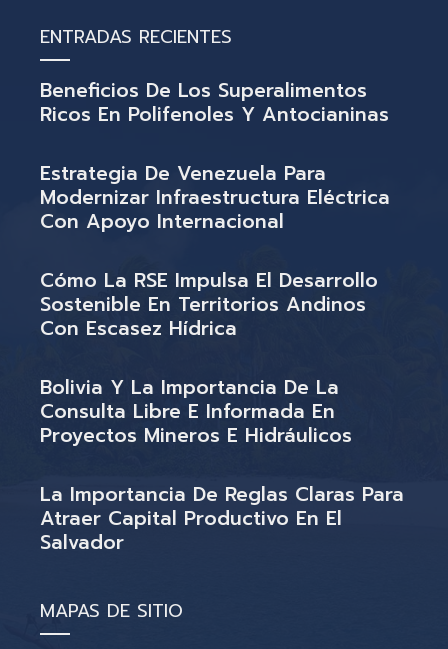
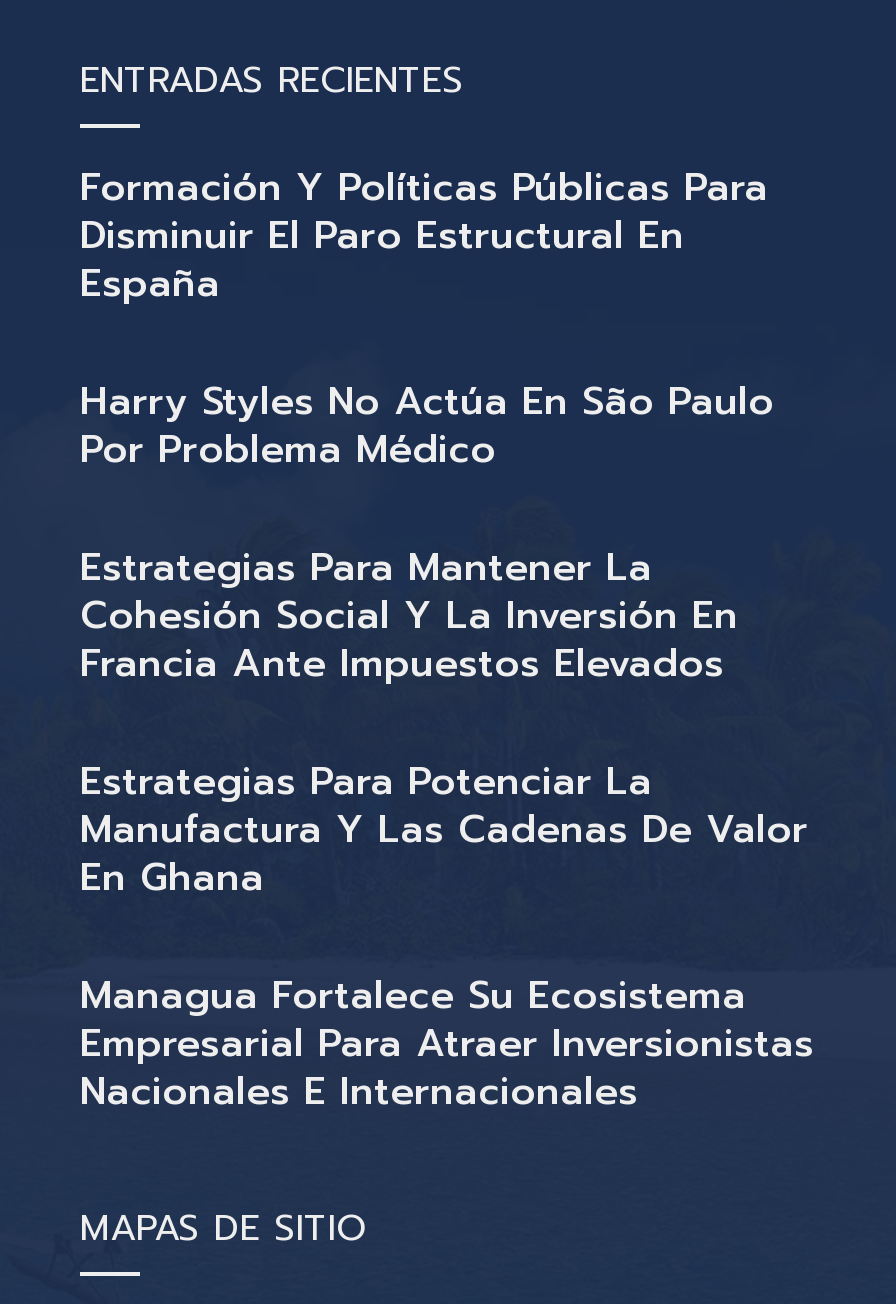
[40,76,389,129] Beneficios De Los Superalimentos | Ricos En Polifenoles Y Antocianinas -> [80,159,768,313] Formación Y Políticas Públicas Para | Disminuir El Paro Estructural En | España
[40,159,390,236] Estrategia De Venezuela Para | Modernizar Infraestructura Eléctrica | Con Apoyo Internacional -> [80,373,774,479] Harry Styles No Actúa En São Paulo | Por Problema Médico
[40,266,378,343] Cómo La RSE Impulsa El Desarrollo | Sostenible En Territorios Andinos | Con Escasez Hídrica -> [80,539,738,693] Estrategias Para Mantener La | Cohesión Social Y La Inversión En | Francia Ante Impuestos Elevados
[40,373,352,450] Bolivia Y La Importancia De La | Consulta Libre E Informada En | Proyectos Mineros E Hidráulicos -> [80,753,808,907] Estrategias Para Potenciar La | Manufactura Y Las Cadenas De Valor | En Ghana
[40,480,404,557] La Importancia De Reglas Claras Para | Atraer Capital Productivo En El | Salvador -> [80,967,814,1121] Managua Fortalece Su Ecosistema | Empresarial Para Atraer Inversionistas | Nacionales E Internacionales

